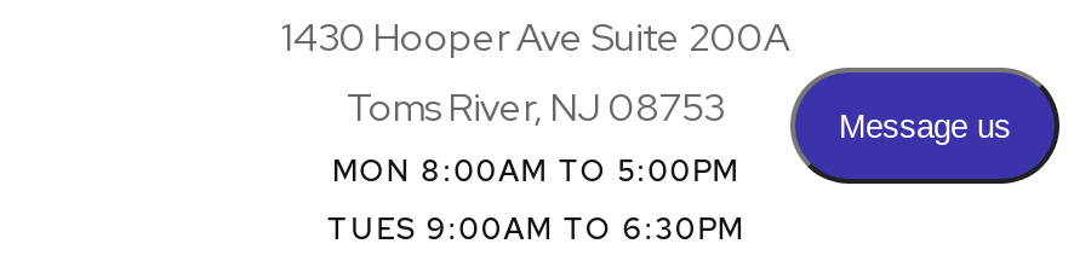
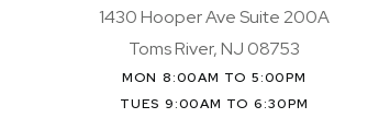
[788,65,1062,186] [image] -> none

